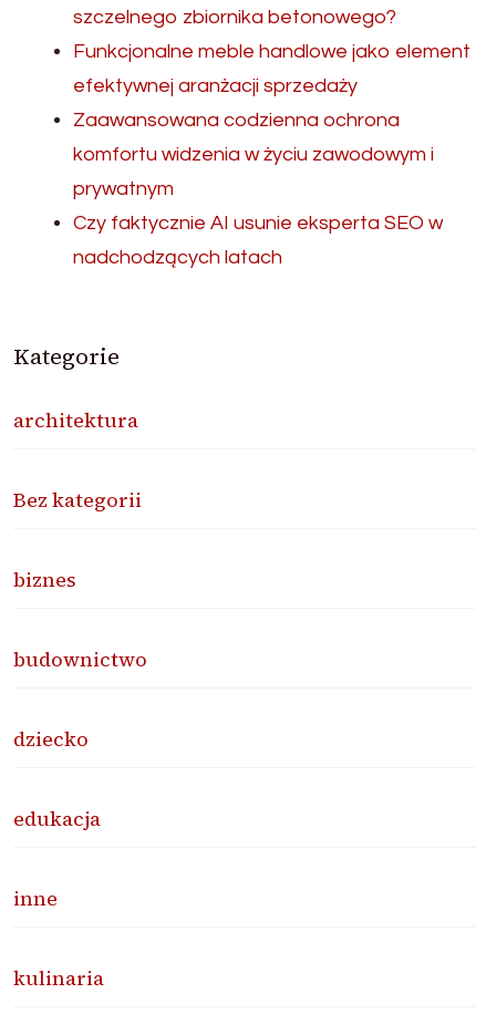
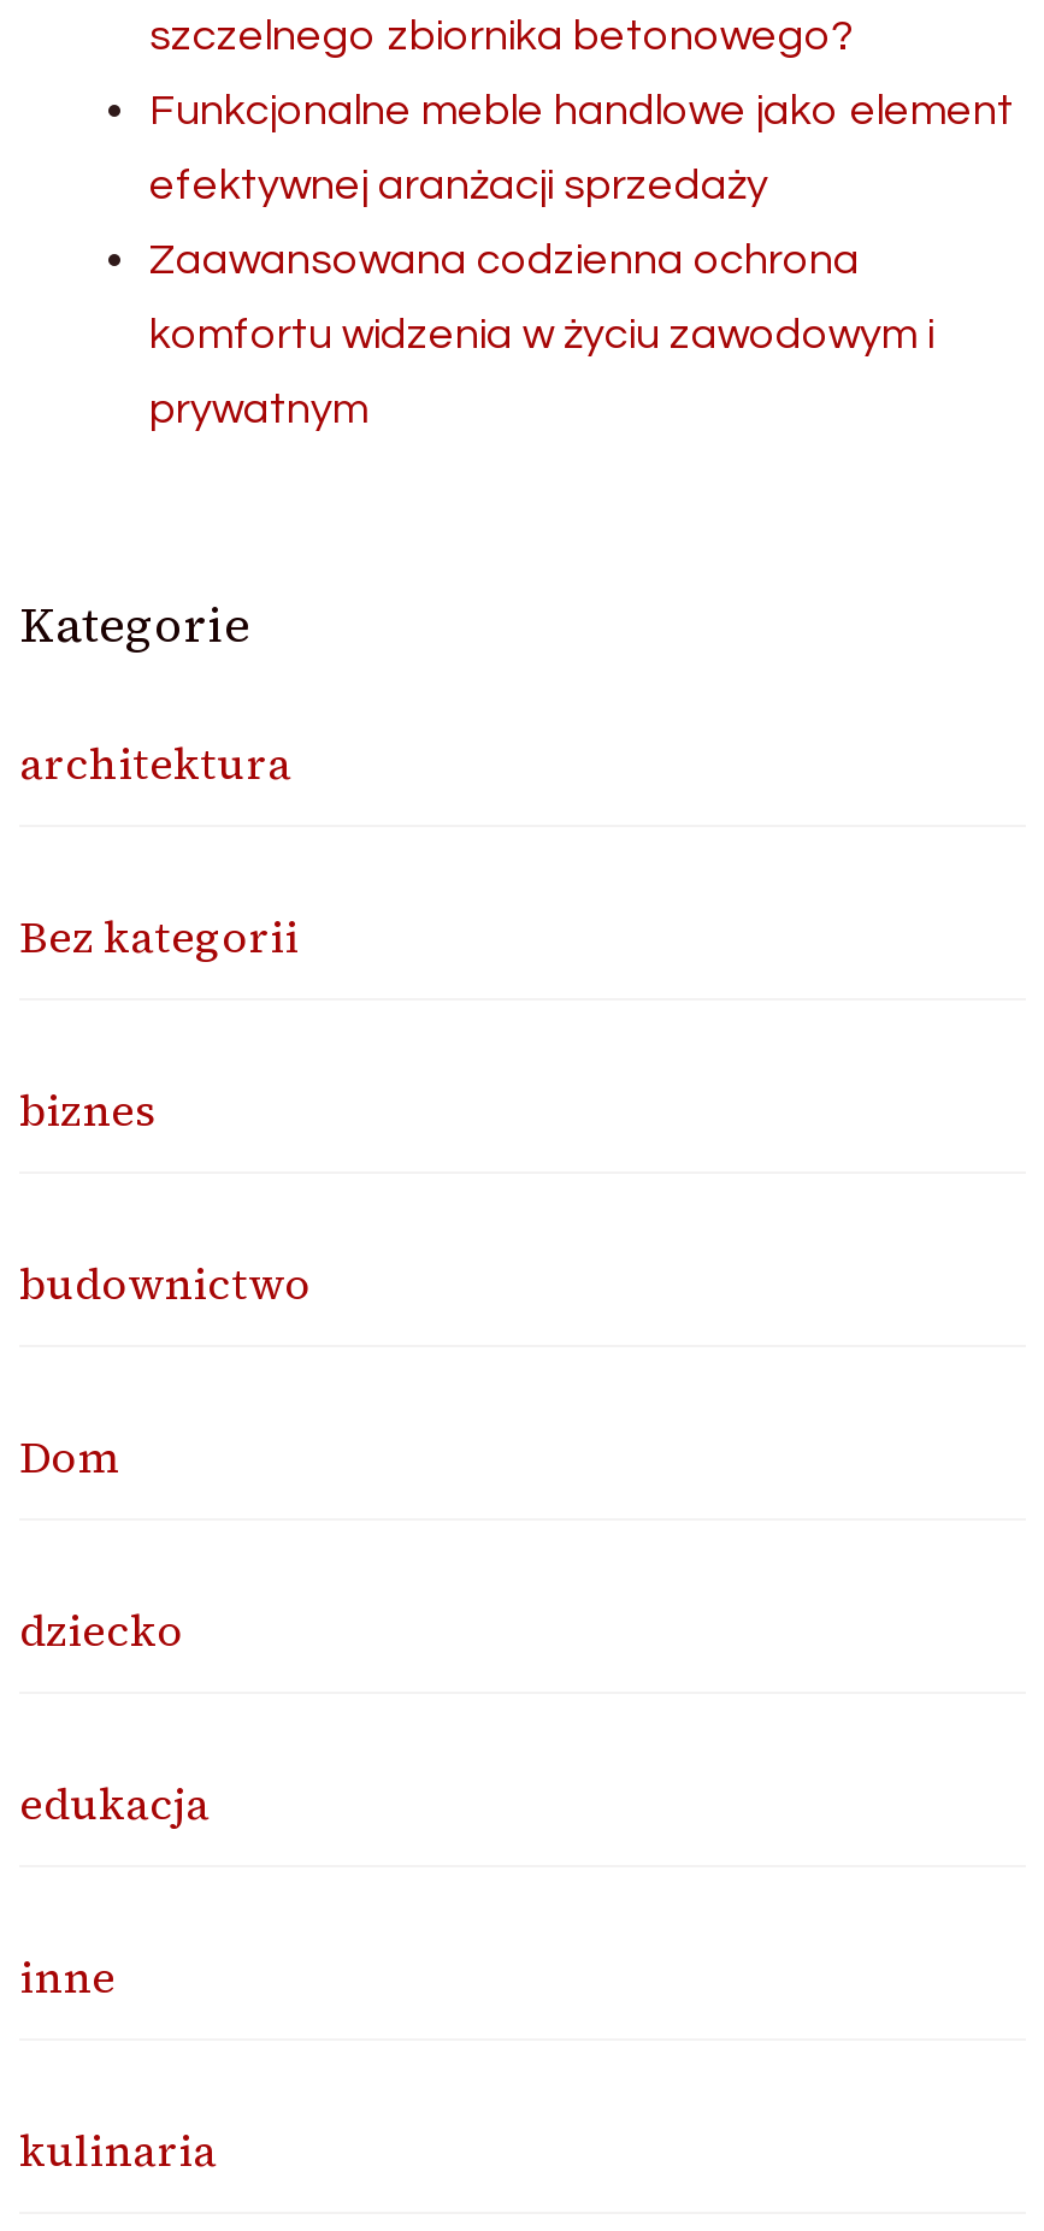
[73,213,443,268] Czy faktycznie AI usunie eksperta SEO w | nadchodzących latach -> none
moved [13,342,147,674] -> [19,591,311,1314]: Kategorie | architektura | Bez kategorii | biznes | budownictwo
none -> [19,1427,120,1487] Dom

